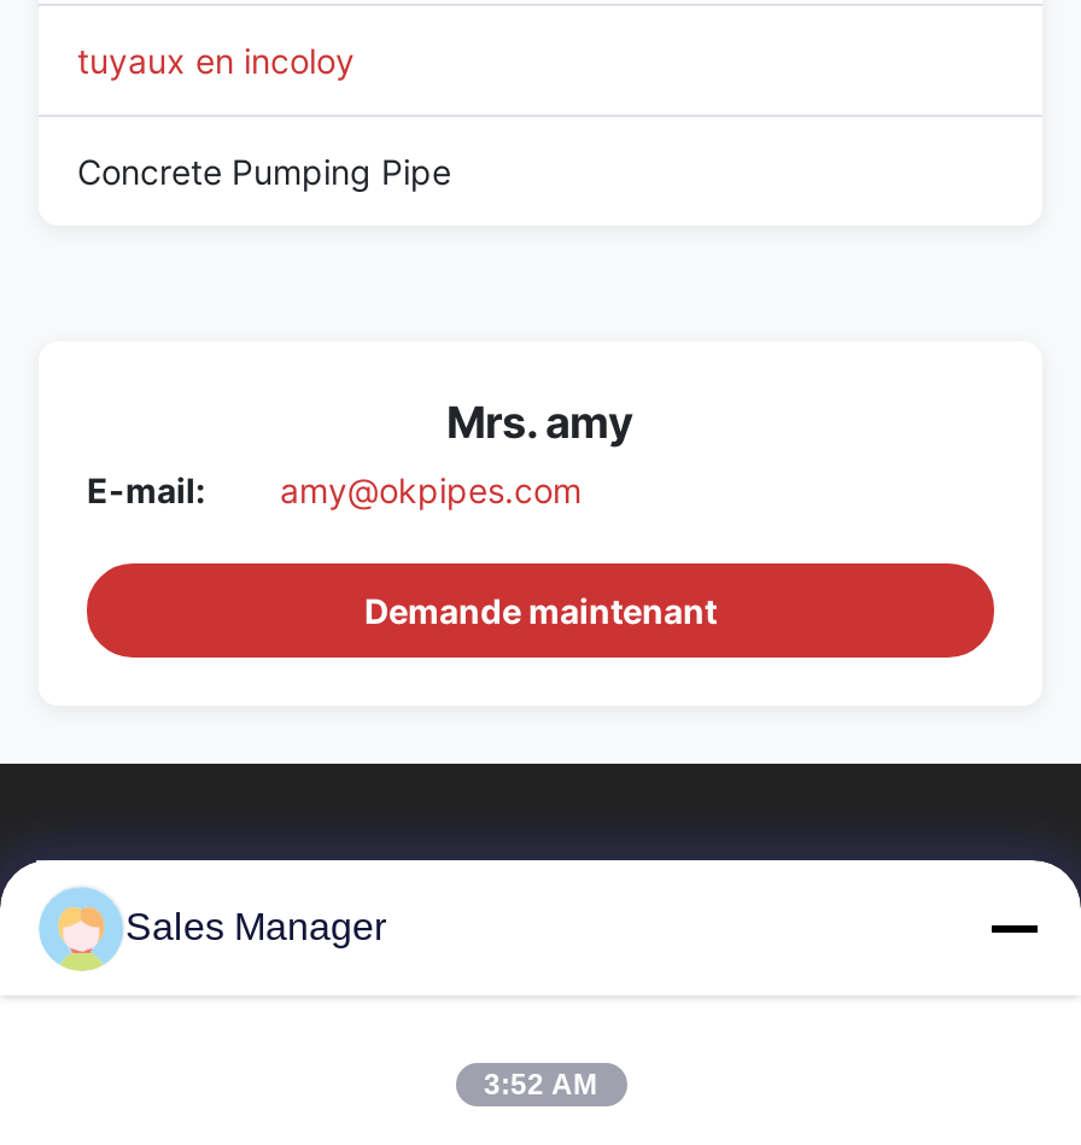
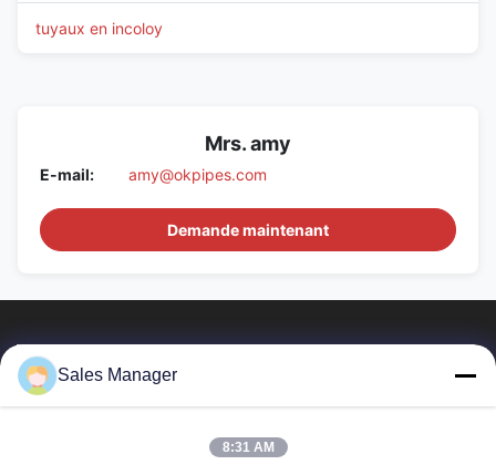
[77,151,451,192] Concrete Pumping Pipe -> none
[484,1068,597,1102] 3:52 AM -> [222,440,274,455] 8:31 AM

